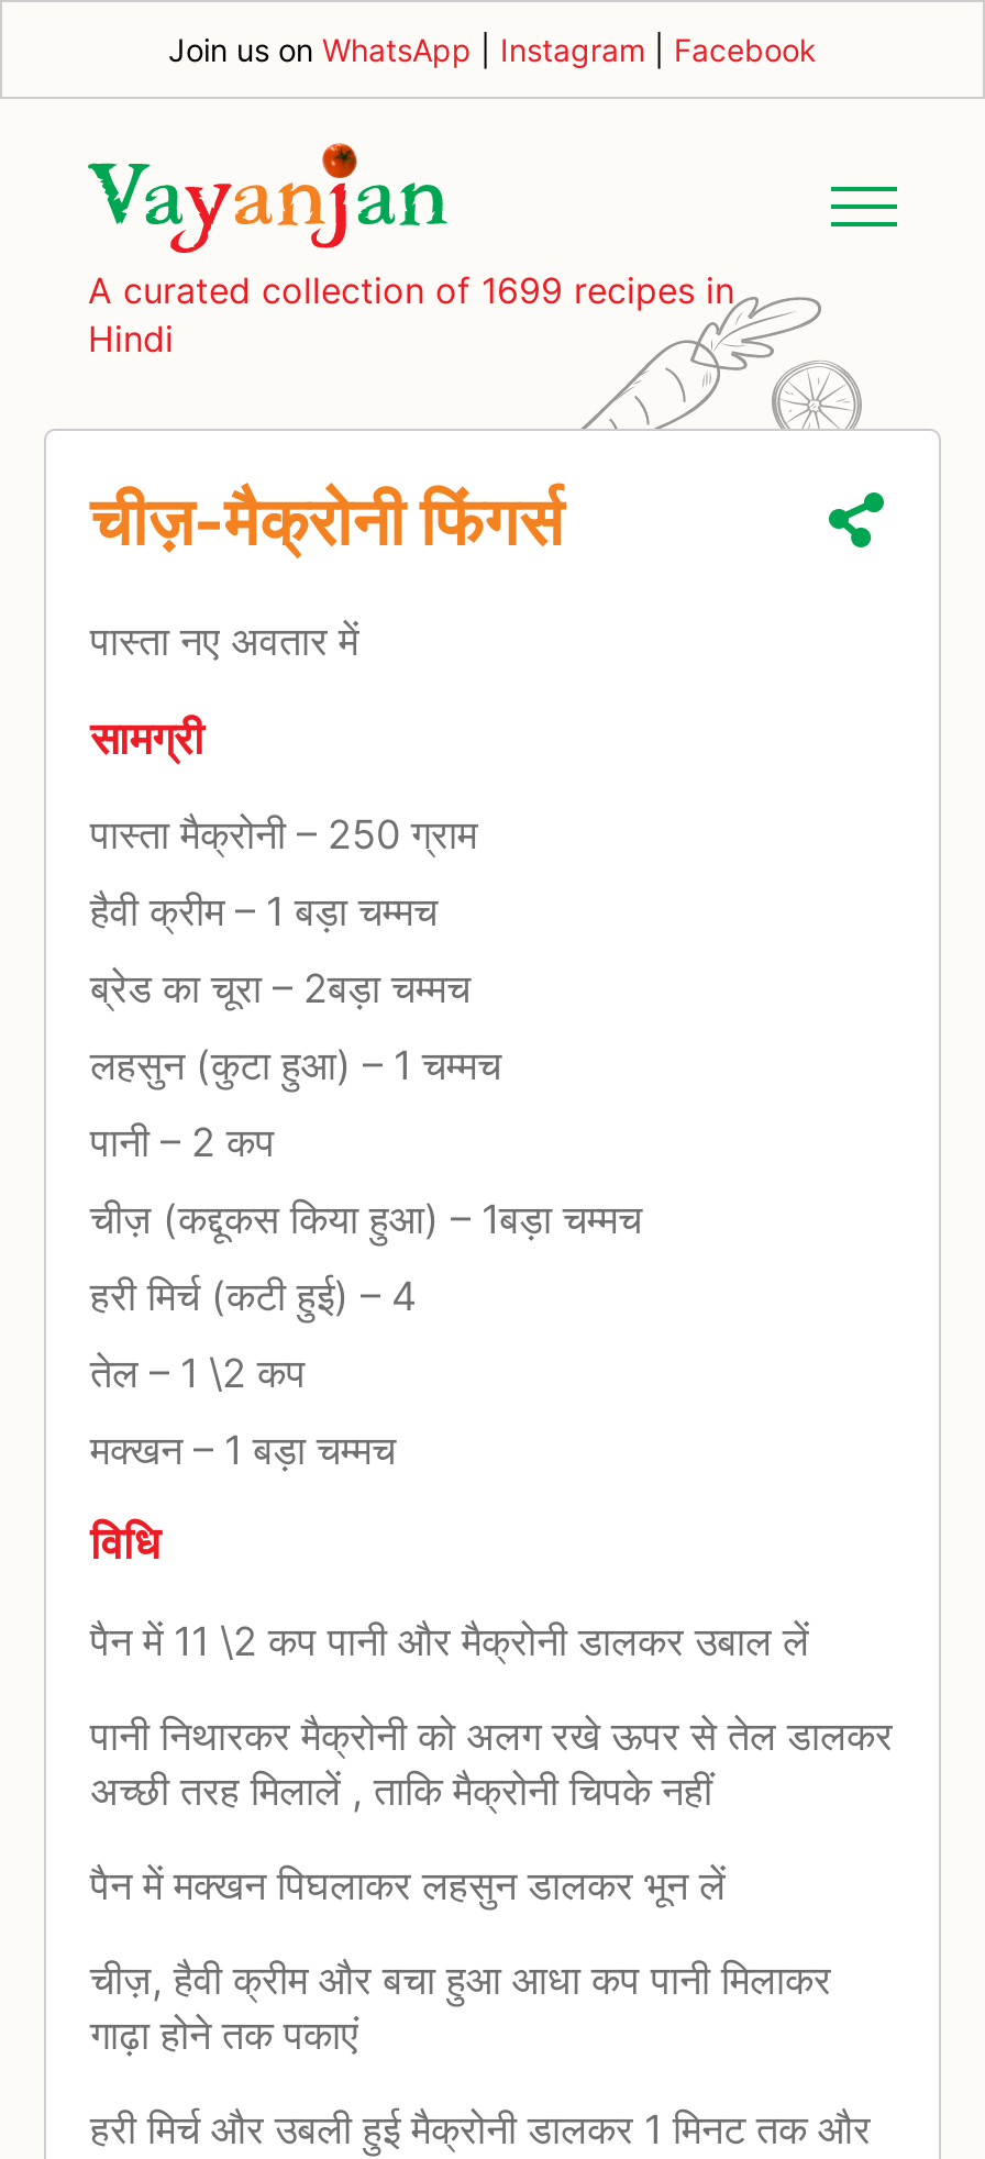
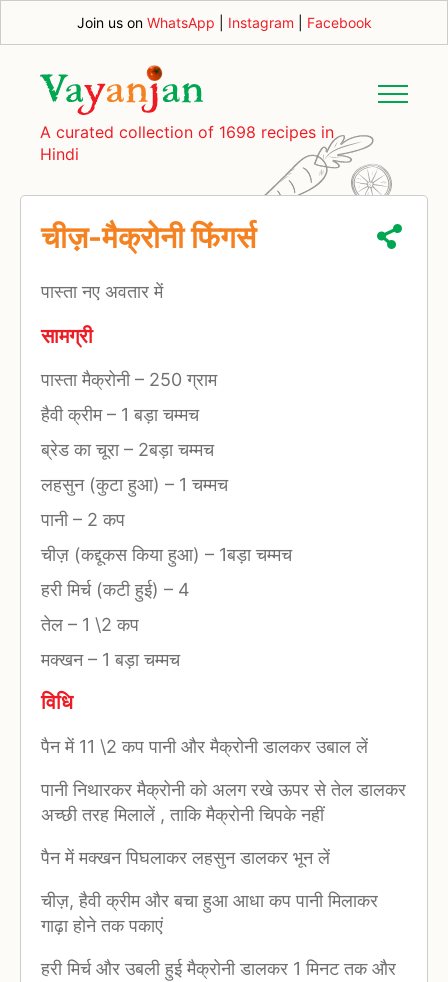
[88,268,734,312] A curated collection of 1699 recipes in -> [40,122,334,142] A curated collection of 1698 recipes in

